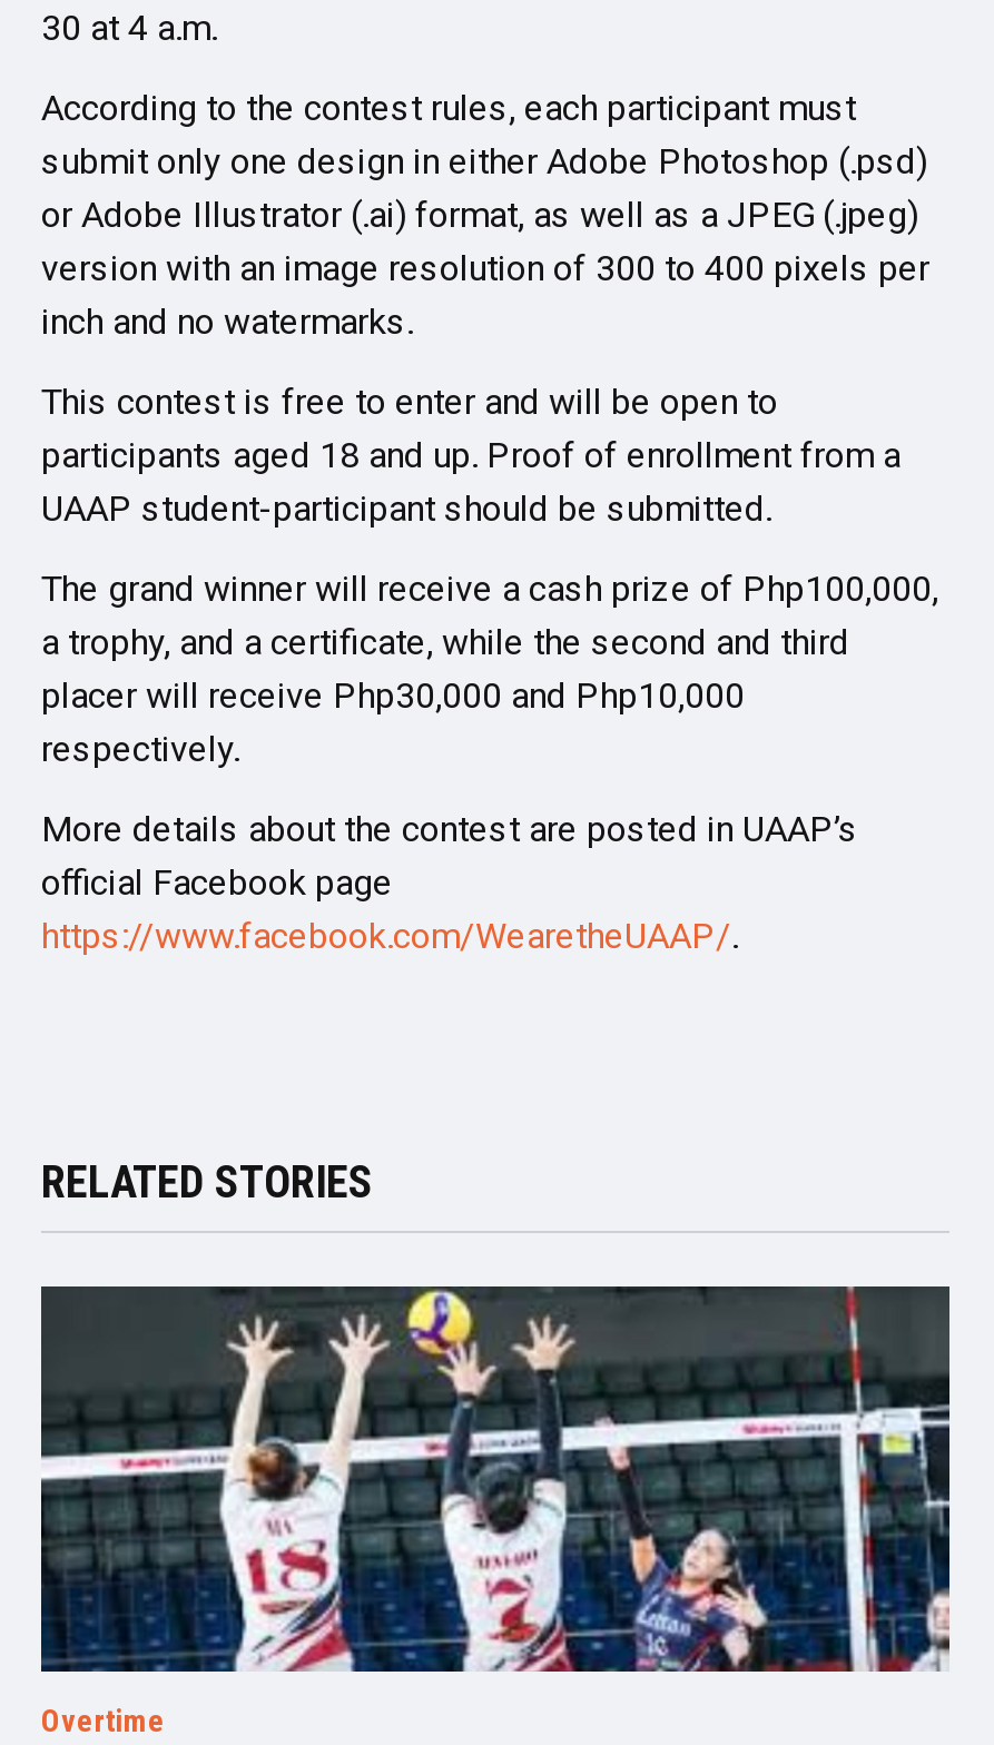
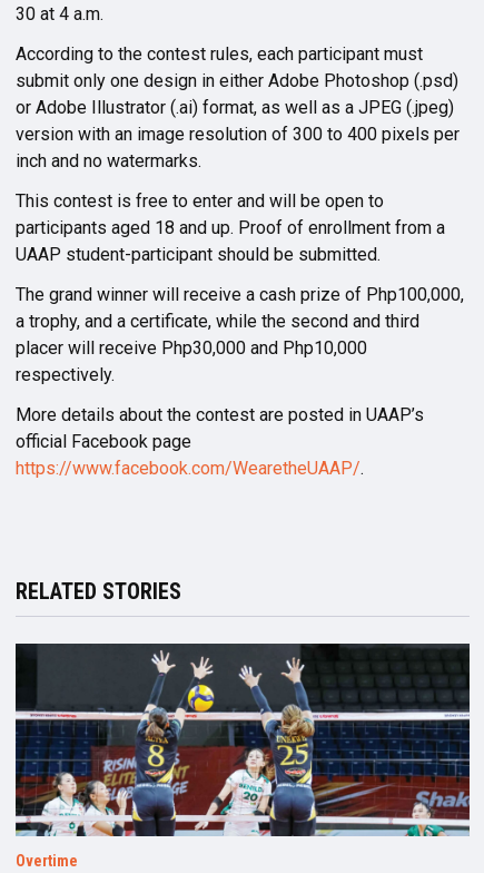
[39,1286,952,1674] [image] -> [14,645,471,837] [image]

